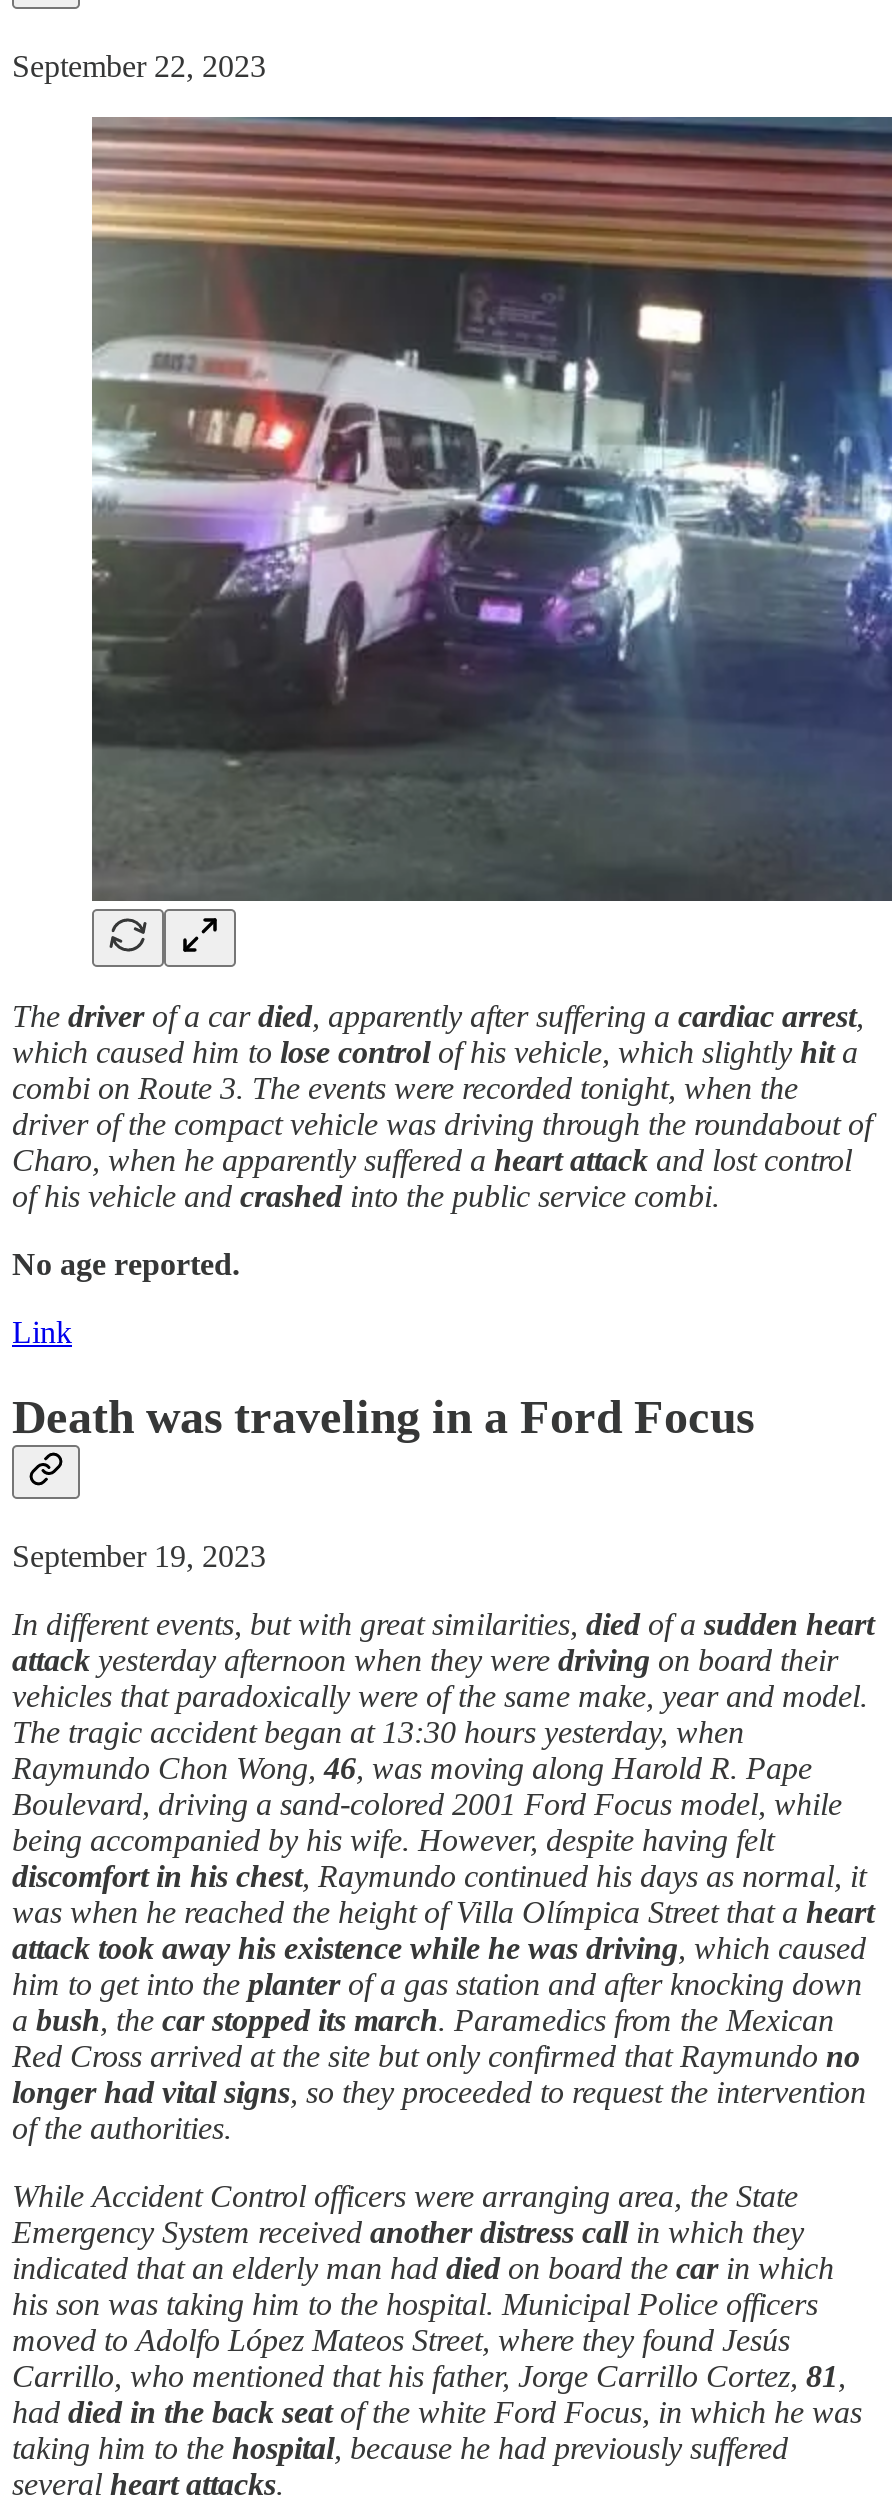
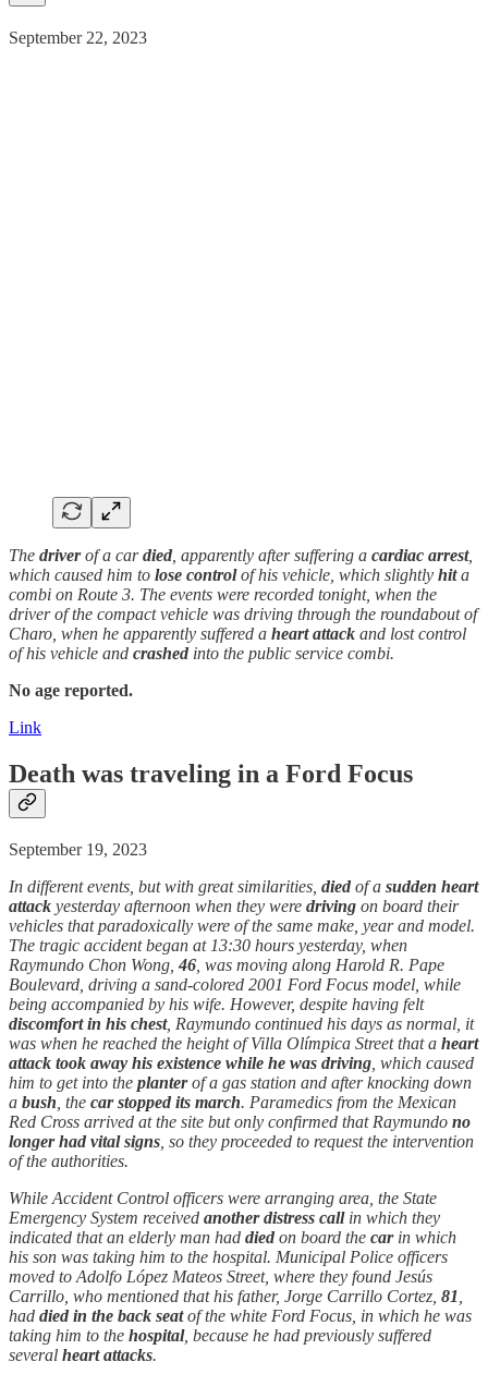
[90,115,886,903] [image] -> none

